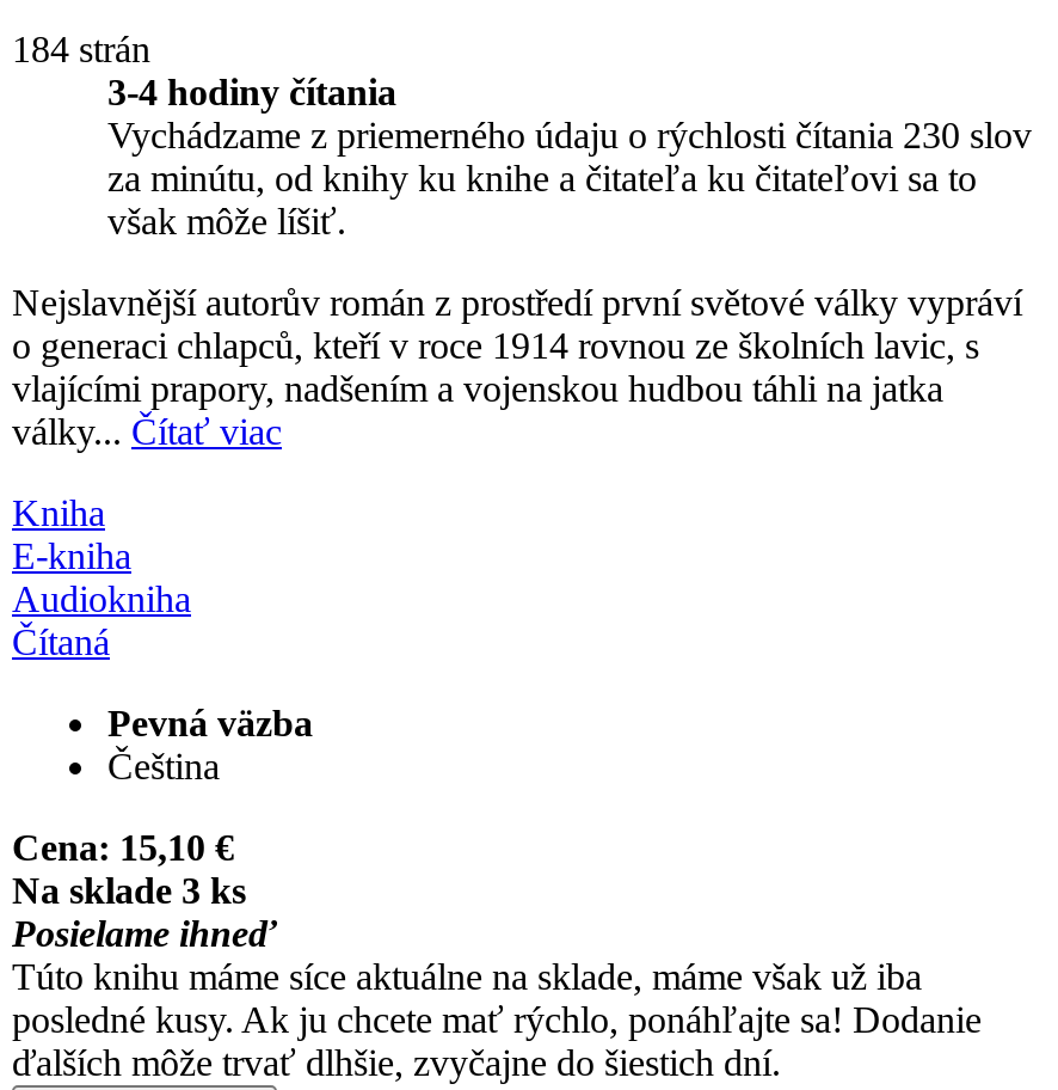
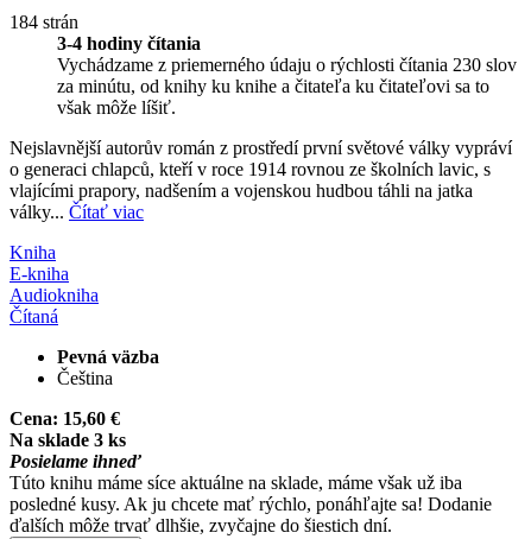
[12,827,234,867] Cena: 15,10 € -> [10,408,120,428] Cena: 15,60 €

